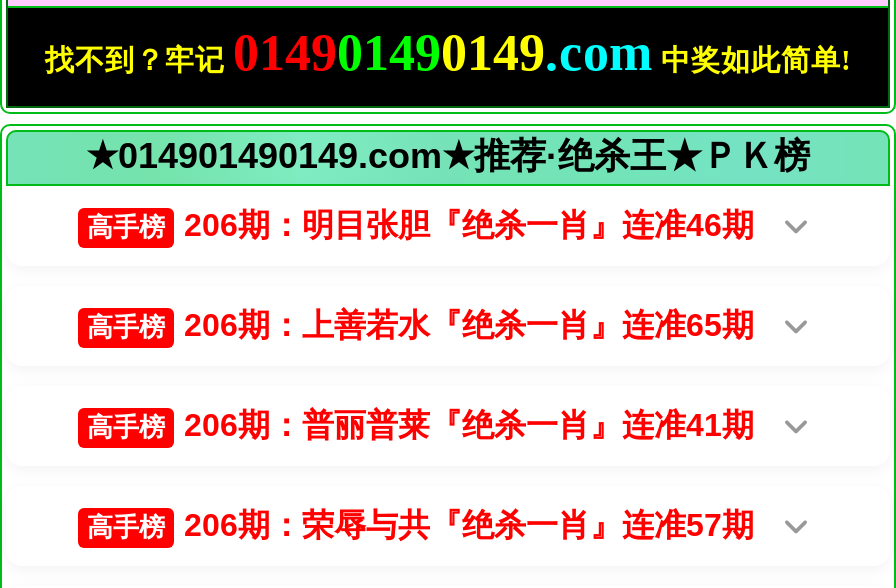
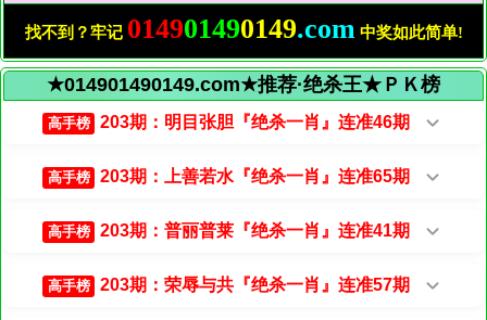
[184,207,754,241] 206期：明目张胆『绝杀一肖』连准46期 -> [100,113,410,132] 203期：明目张胆『绝杀一肖』连准46期
[184,307,754,341] 206期：上善若水『绝杀一肖』连准65期 -> [100,167,410,186] 203期：上善若水『绝杀一肖』连准65期
[184,407,754,441] 206期：普丽普莱『绝杀一肖』连准41期 -> [100,222,410,240] 203期：普丽普莱『绝杀一肖』连准41期
[184,507,754,541] 206期：荣辱与共『绝杀一肖』连准57期 -> [100,276,410,294] 203期：荣辱与共『绝杀一肖』连准57期

